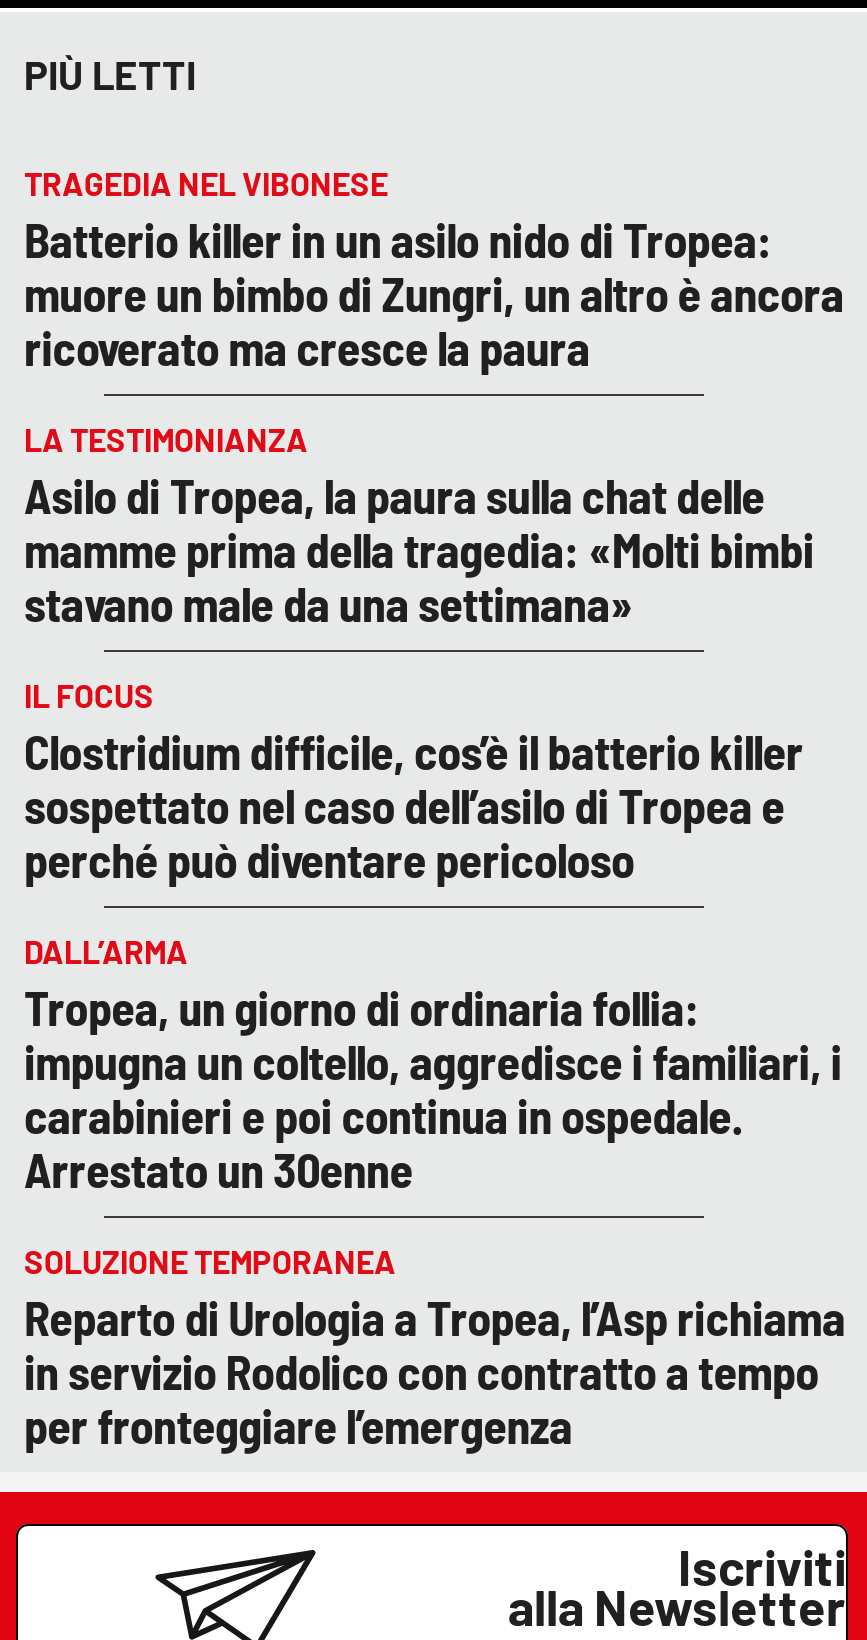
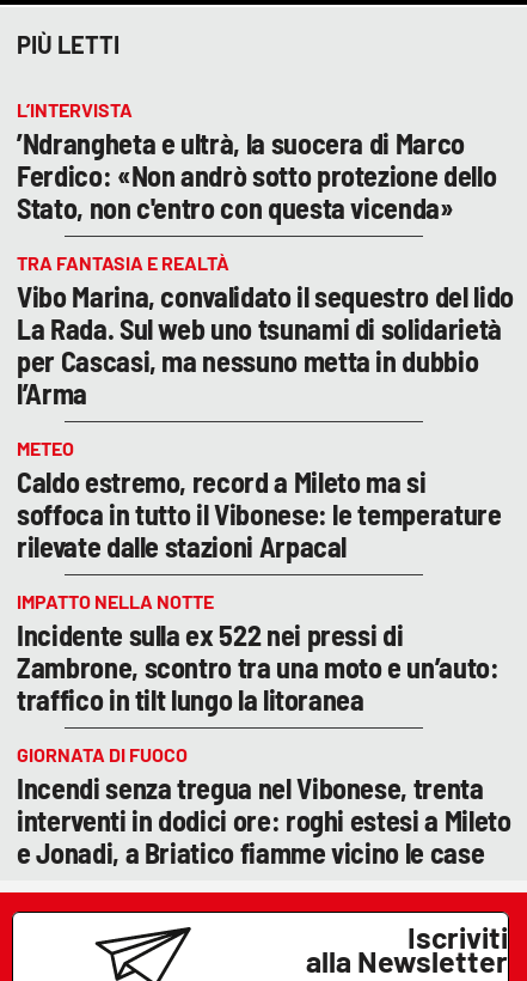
[24,163,844,375] TRAGEDIA NEL VIBONESE | Batterio killer in un asilo nido di Tropea: | muore un bimbo di Zungri, un altro è ancora | ricoverato ma cresce la paura -> [17,98,496,224] L’INTERVISTA | ’Ndrangheta e ultrà, la suocera di Marco | Ferdico: «Non andrò sotto protezione dello | Stato, non c'entro con questa vicenda»
[24,419,814,631] LA TESTIMONIANZA | Asilo di Tropea, la paura sulla chat delle | mamme prima della tragedia: «Molti bimbi | stavano male da una settimana» -> [17,251,514,410] TRA FANTASIA E REALTÀ | Vibo Marina, convalidato il sequestro del lido | La Rada. Sul web uno tsunami di solidarietà | per Cascasi, ma nessuno metta in dubbio | l’Arma
[24,675,803,887] IL FOCUS | Clostridium difficile, cos’è il batterio killer | sospettato nel caso dell’asilo di Tropea e | perché può diventare pericoloso -> [17,436,501,563] METEO | Caldo estremo, record a Mileto ma si | soffoca in tutto il Vibonese: le temperature | rilevate dalle stazioni Arpacal
[24,931,842,1197] DALL’ARMA | Tropea, un giorno di ordinaria follia: | impugna un coltello, aggredisce i familiari, i | carabinieri e poi continua in ospedale. | Arrestato un 30enne -> [17,589,499,716] IMPATTO NELLA NOTTE | Incidente sulla ex 522 nei pressi di | Zambrone, scontro tra una moto e un’auto: | traffico in tilt lungo la litoranea
[24,1241,845,1453] SOLUZIONE TEMPORANEA | Reparto di Urologia a Tropea, l’Asp richiama | in servizio Rodolico con contratto a tempo | per fronteggiare l’emergenza -> [17,742,511,869] GIORNATA DI FUOCO | Incendi senza tregua nel Vibonese, trenta | interventi in dodici ore: roghi estesi a Mileto | e Jonadi, a Briatico fiamme vicino le case

